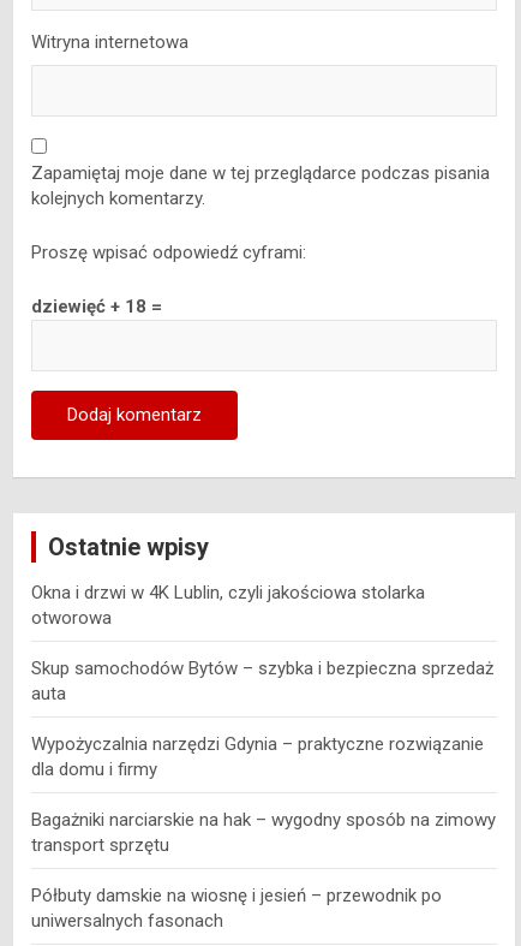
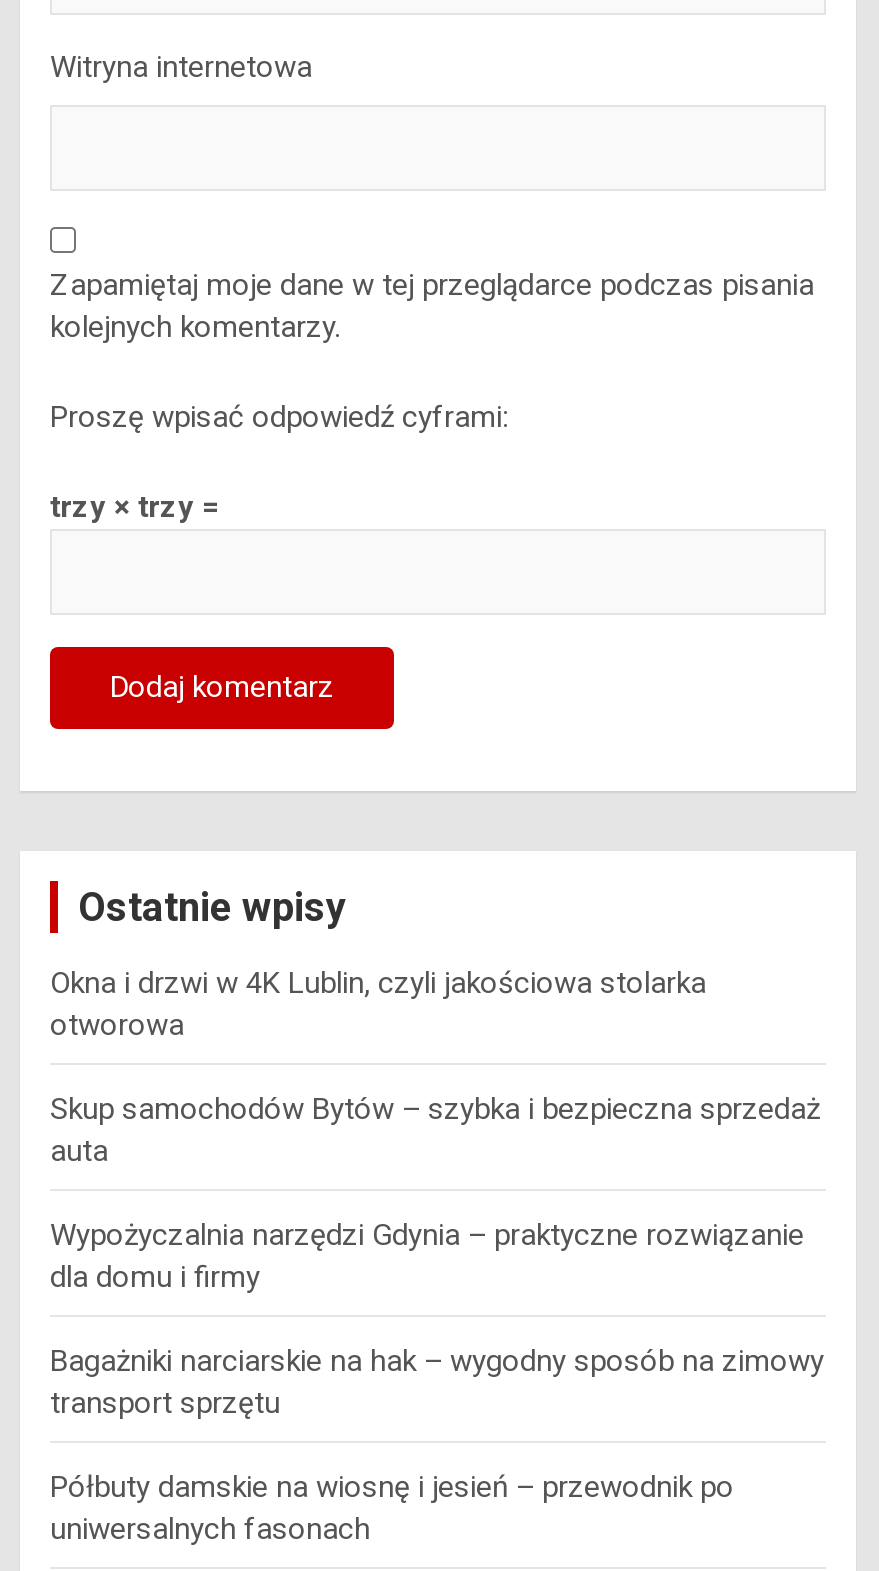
[31,296,162,318] dziewięć + 18 = -> [50,490,220,526] trzy × trzy =

